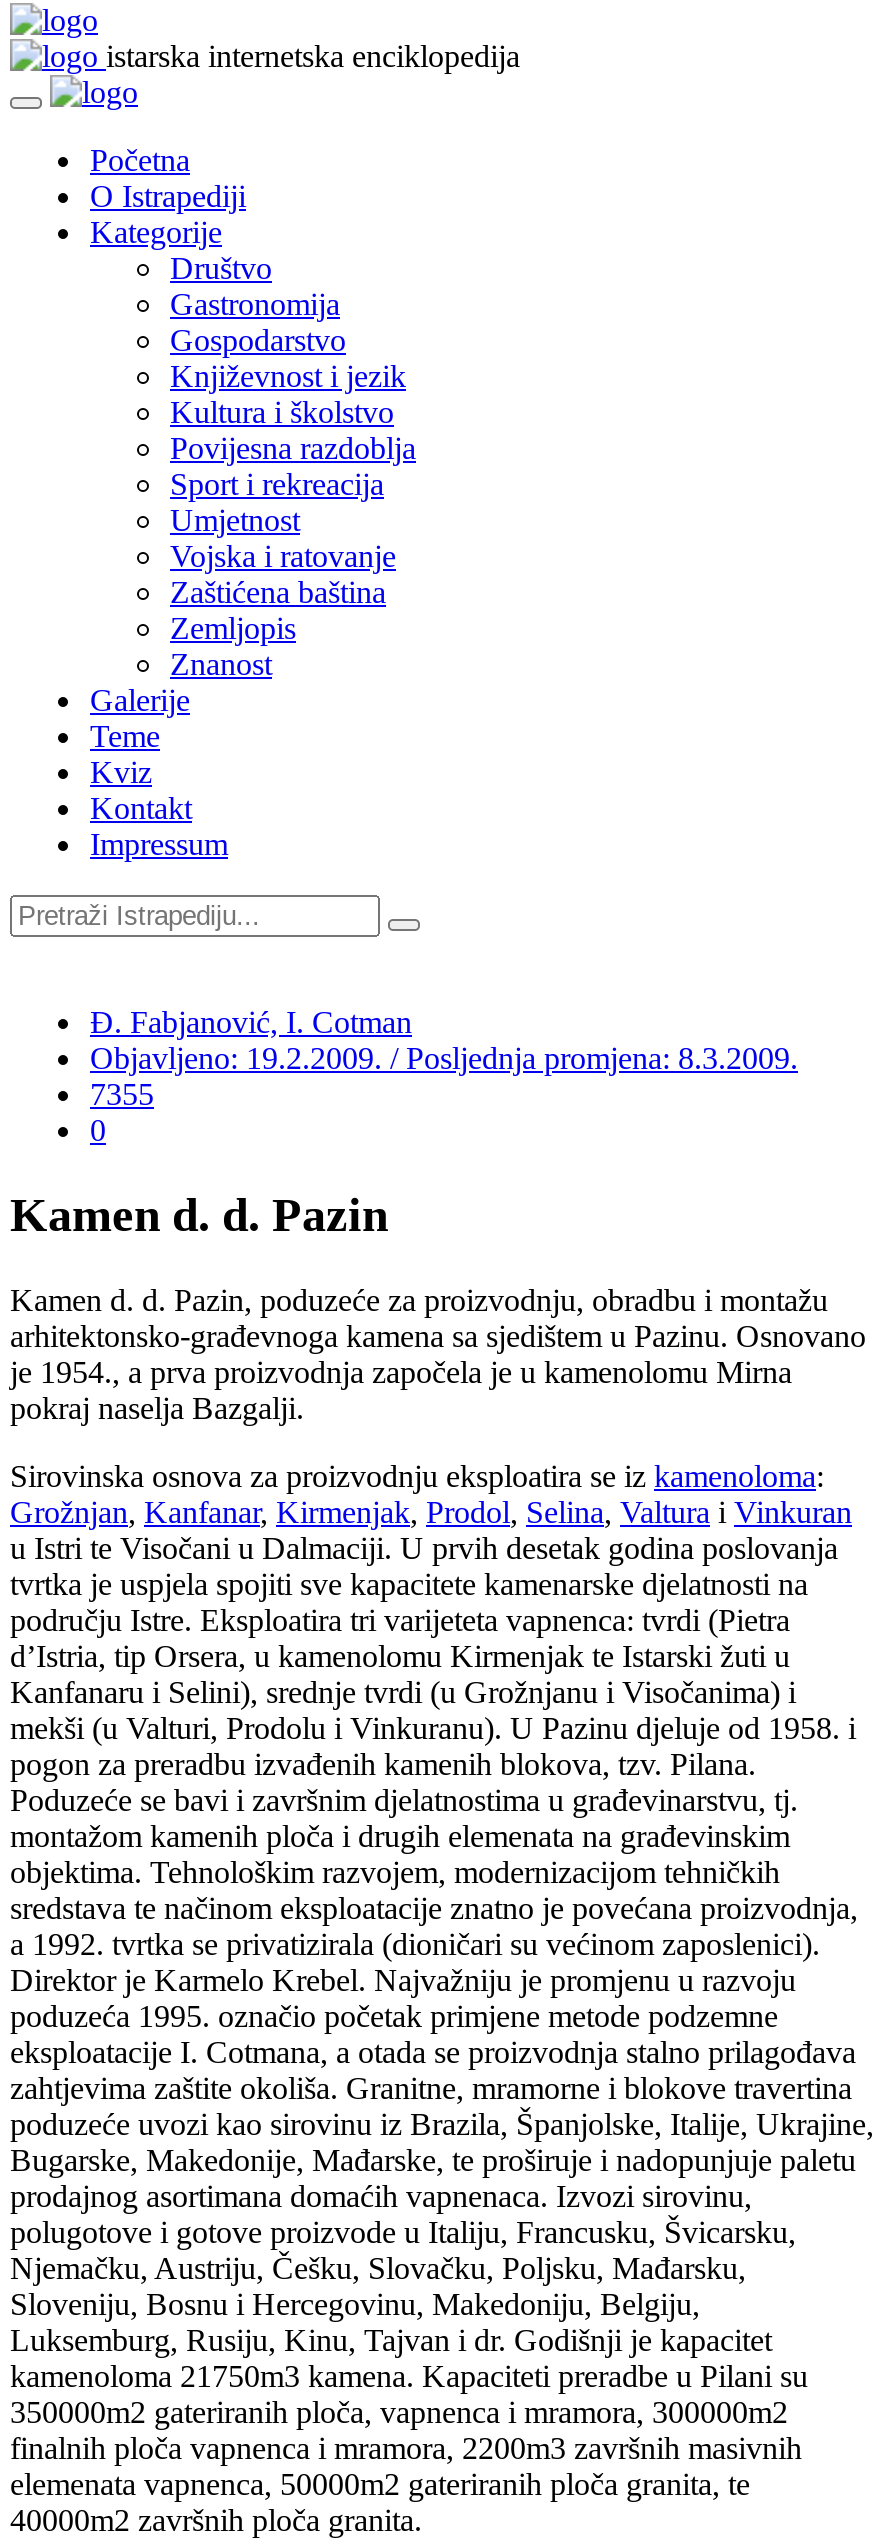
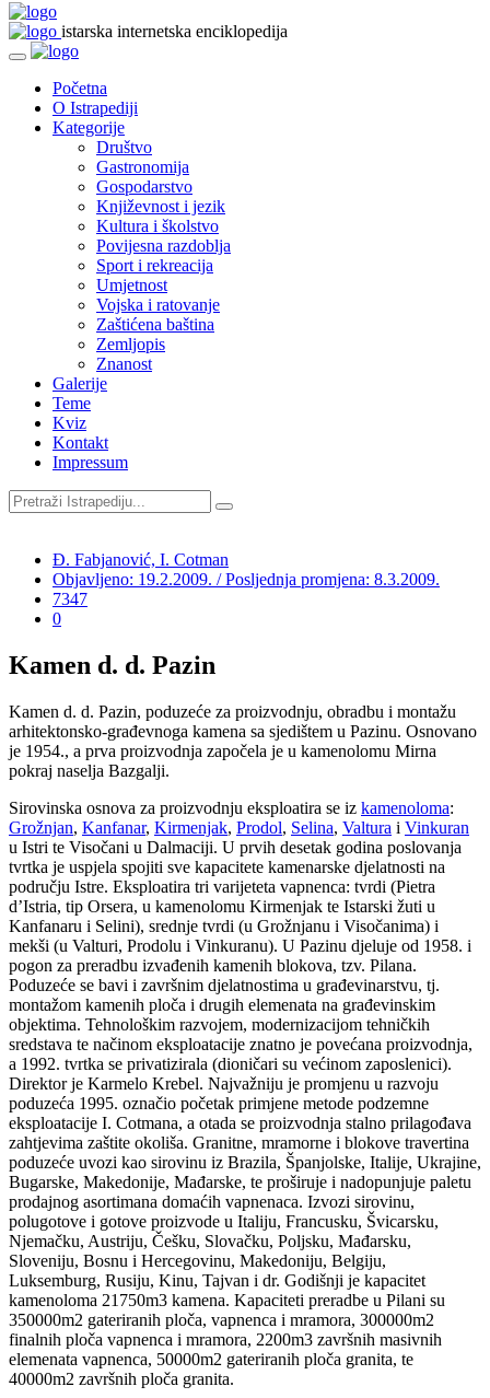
[90,1077,154,1111] 7355 -> [52,590,87,608] 7347

